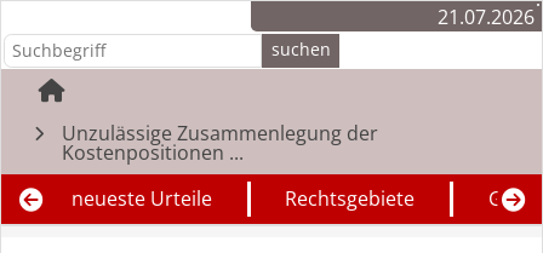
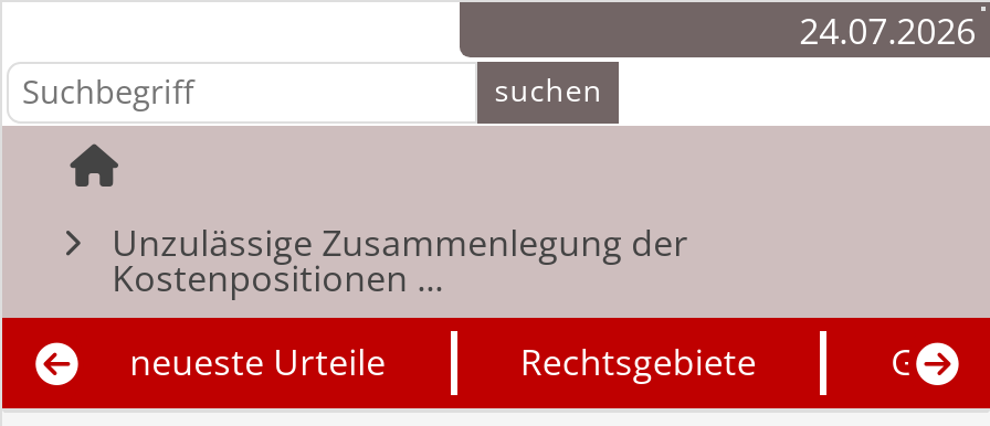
[437,3,534,30] 21.07.2026 -> [799,6,976,54] 24.07.2026

